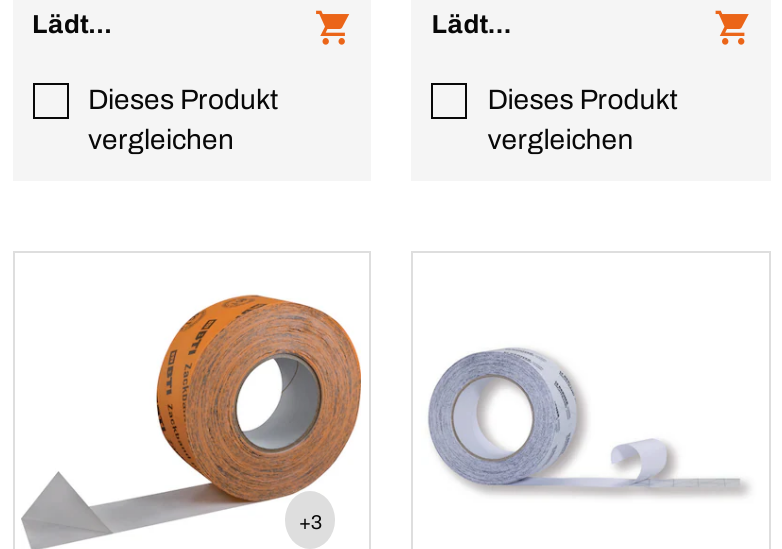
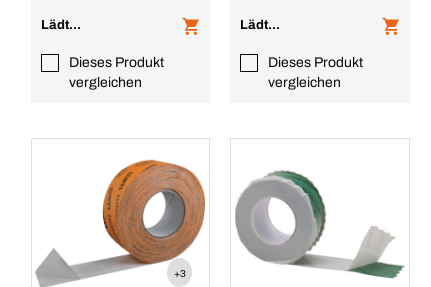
[421,315,759,531] [image] -> [234,169,405,279] [image]

